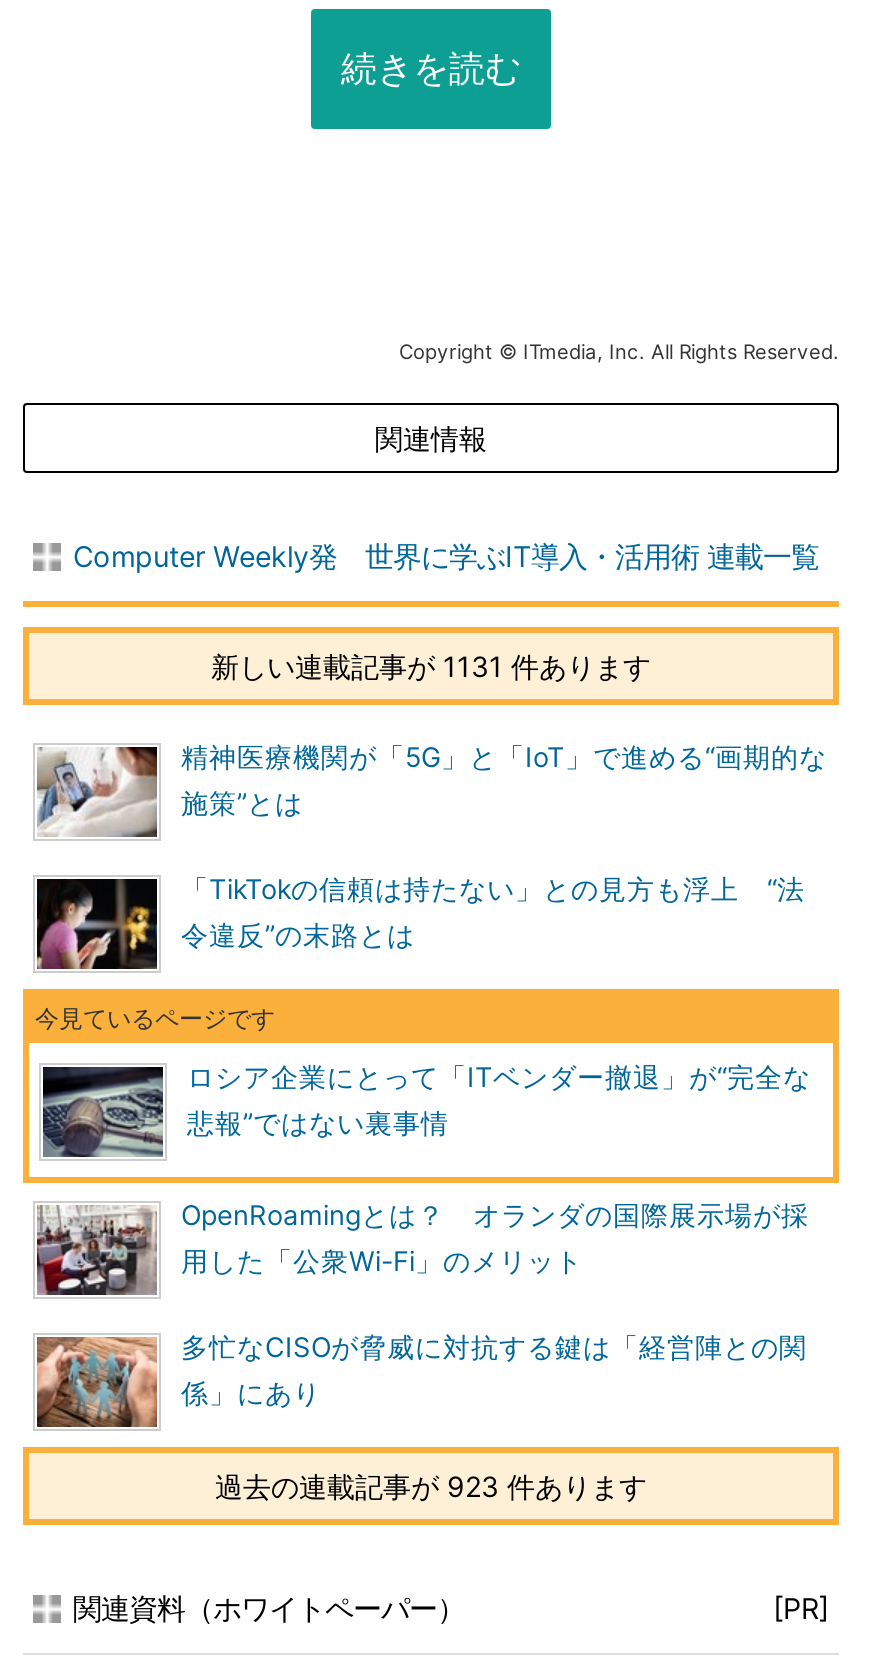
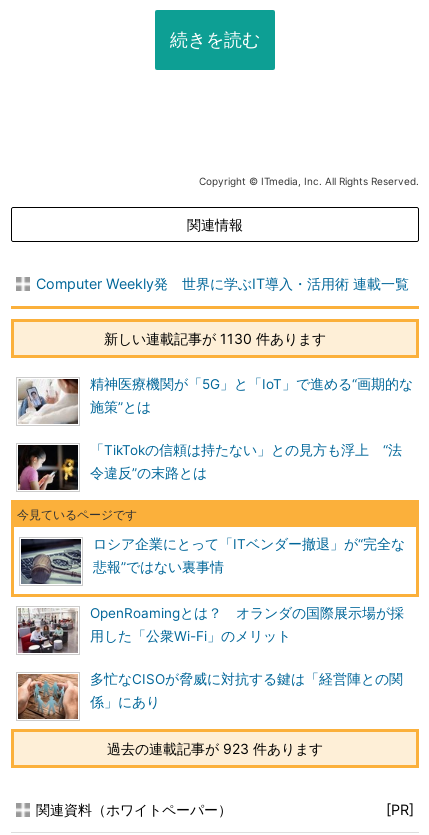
[211,649,651,683] 新しい連載記事が 1131 件あります -> [104,330,326,347] 新しい連載記事が 1130 件あります

